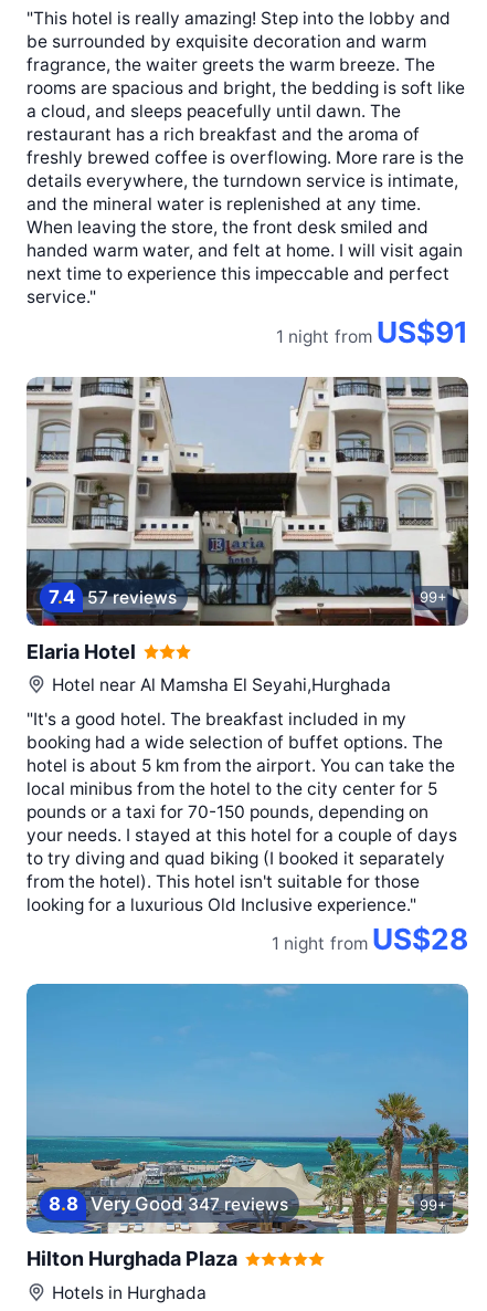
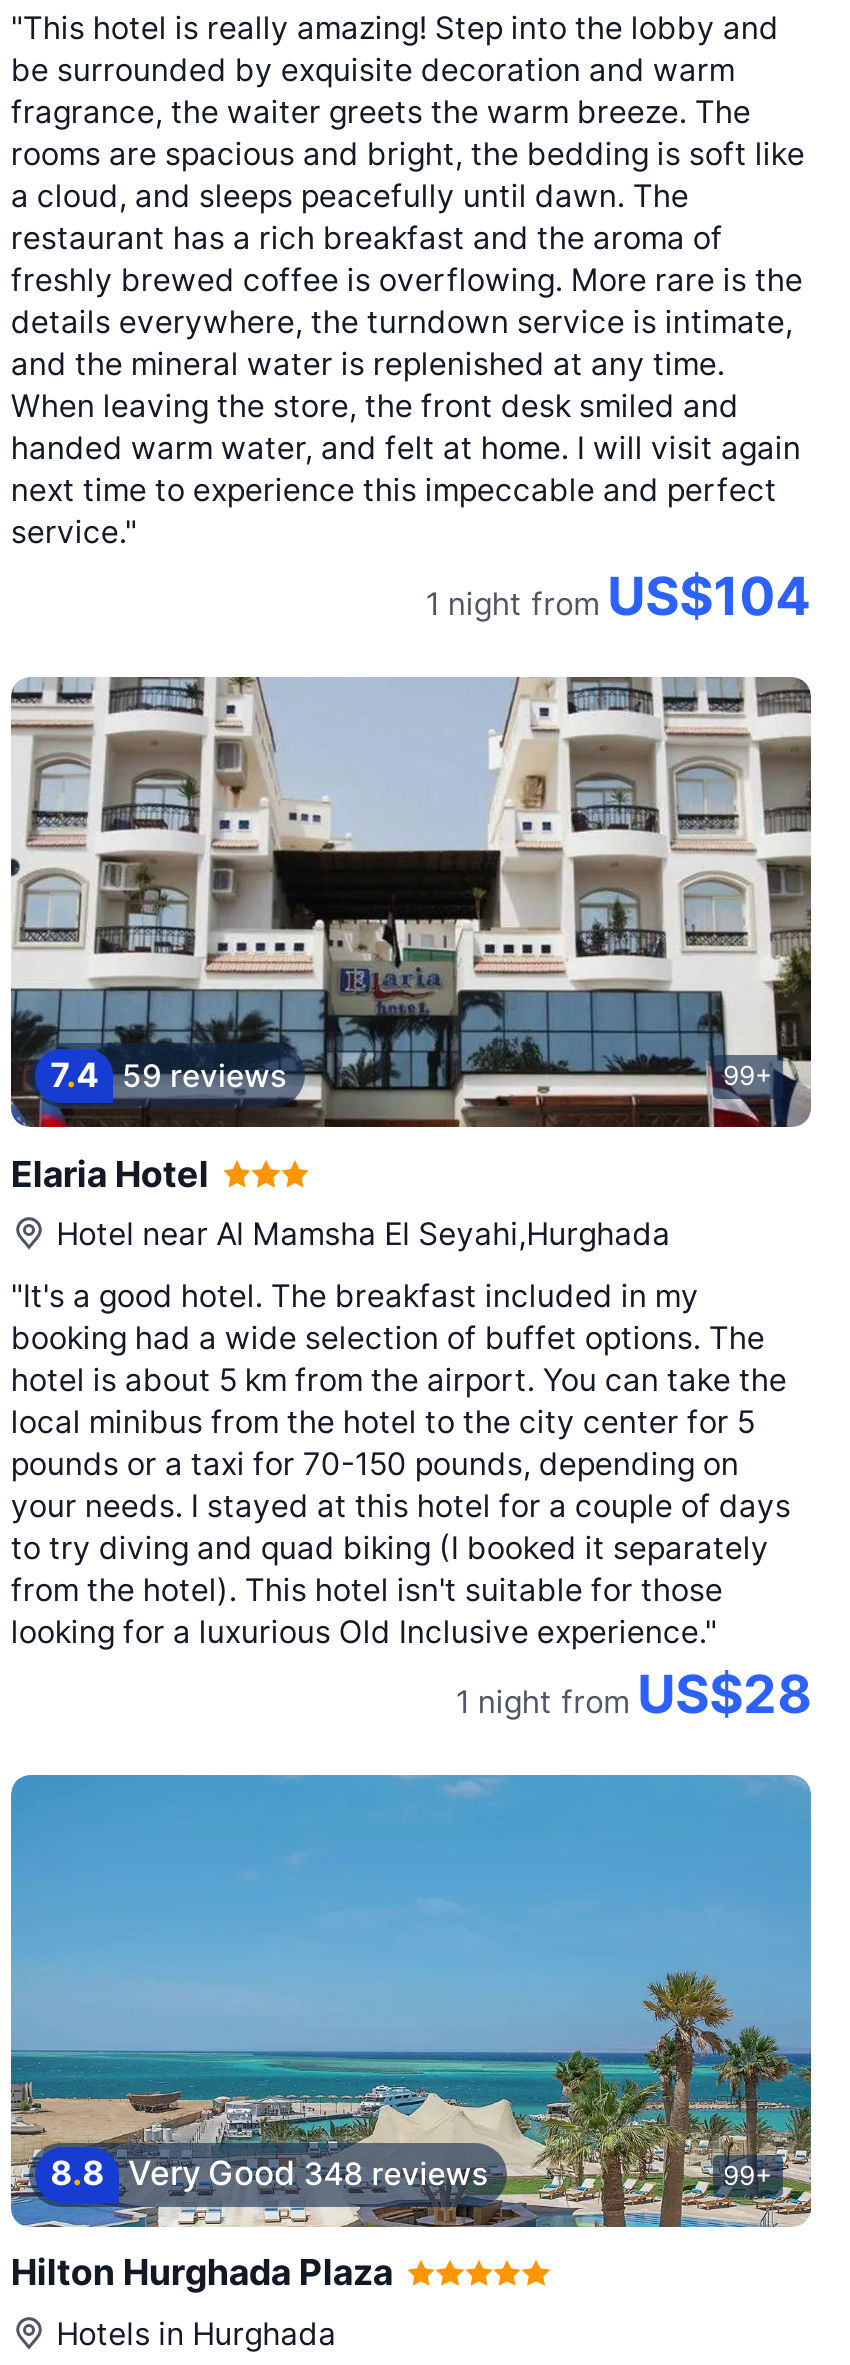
[276,315,468,349] 1 night from US$91 -> [426,565,811,627] 1 night from US$104
[48,585,177,607] 7.4 57 reviews -> [50,1054,286,1094] 7.4 59 reviews
[48,1193,288,1215] 8.8 Very Good 347 reviews -> [50,2153,487,2193] 8.8 Very Good 348 reviews

